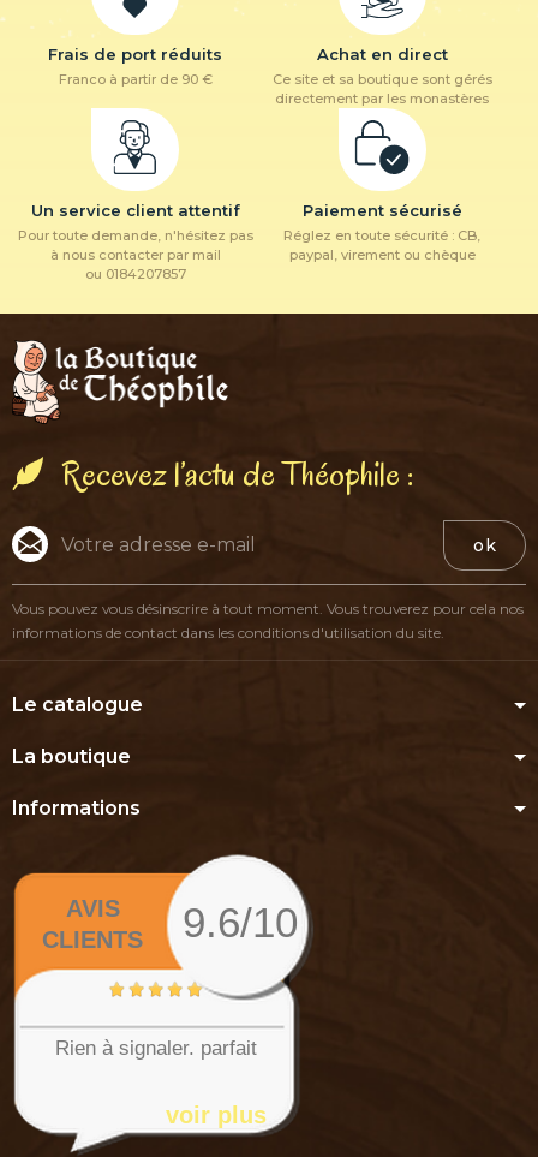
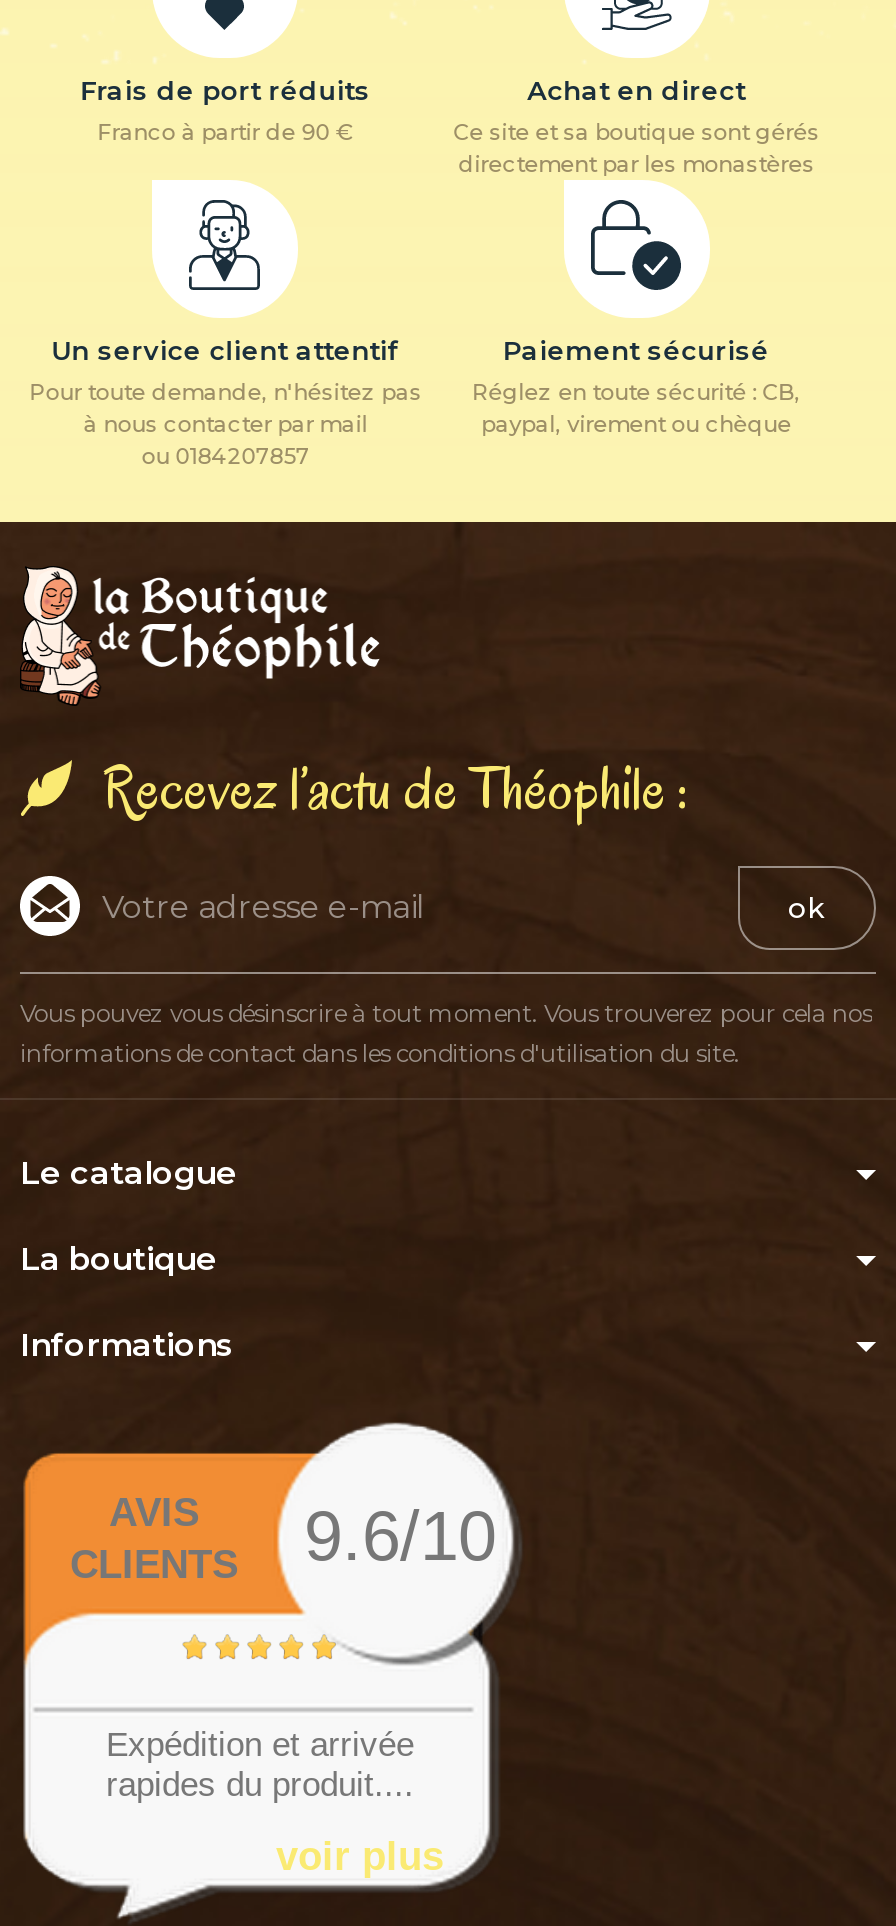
[55,1037,257,1060] Rien à signaler. parfait -> [106,1726,414,1804] Expédition et arrivée | rapides du produit....

